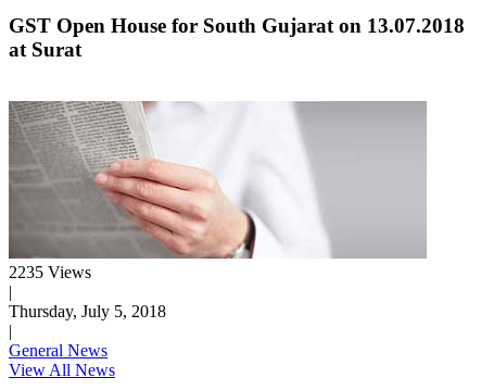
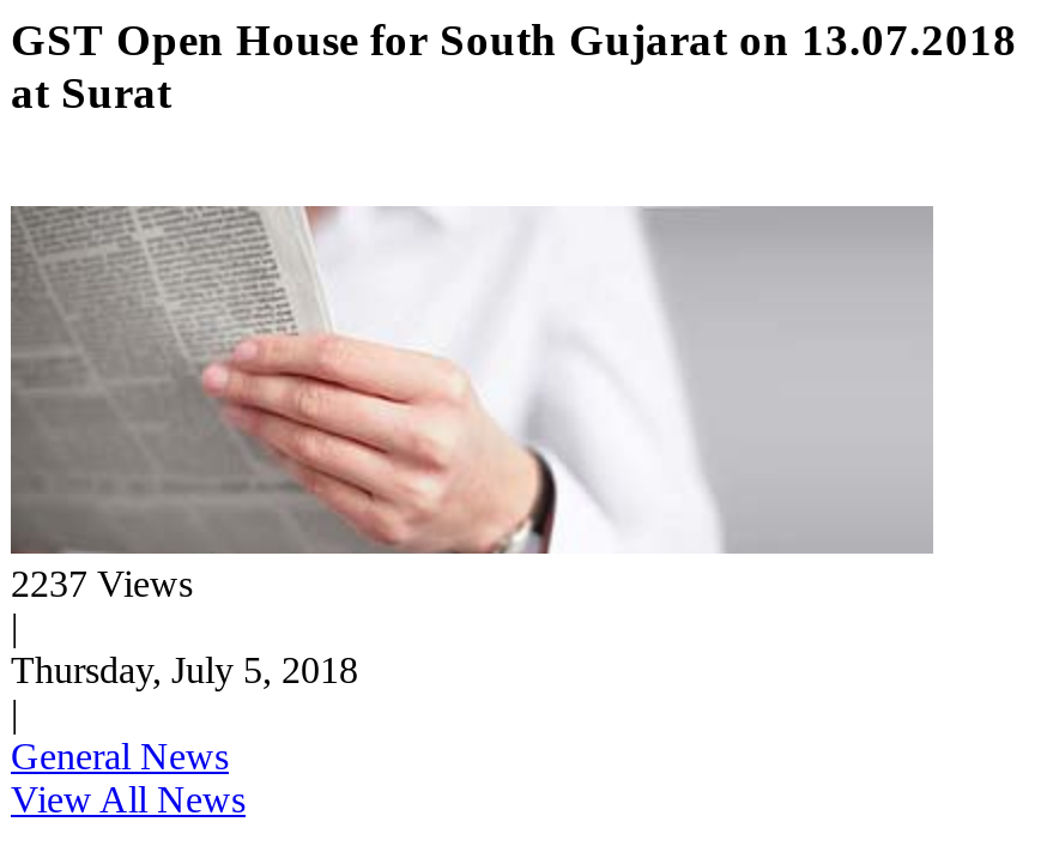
[9,263,91,282] 2235 Views -> [11,564,193,605] 2237 Views

